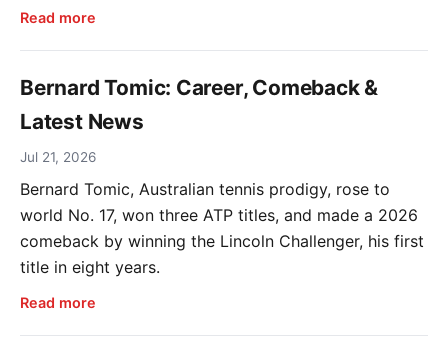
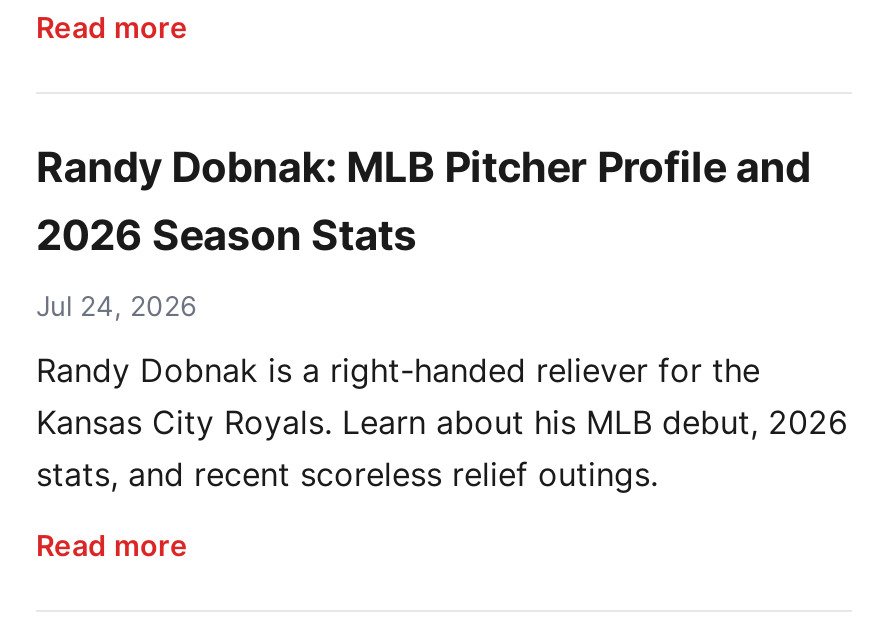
[20,75,378,134] Bernard Tomic: Career, Comeback & | Latest News -> [36,142,811,260] Randy Dobnak: MLB Pitcher Profile and | 2026 Season Stats
[20,149,96,165] Jul 21, 2026 -> [36,289,196,321] Jul 24, 2026
[20,179,424,277] Bernard Tomic, Australian tennis prodigy, rose to | world No. 17, won three ATP titles, and made a 2026 | comeback by winning the Lincoln Challenger, his first | title in eight years. -> [36,349,848,493] Randy Dobnak is a right-handed reliever for the | Kansas City Royals. Learn about his MLB debut, 2026 | stats, and recent scoreless relief outings.

